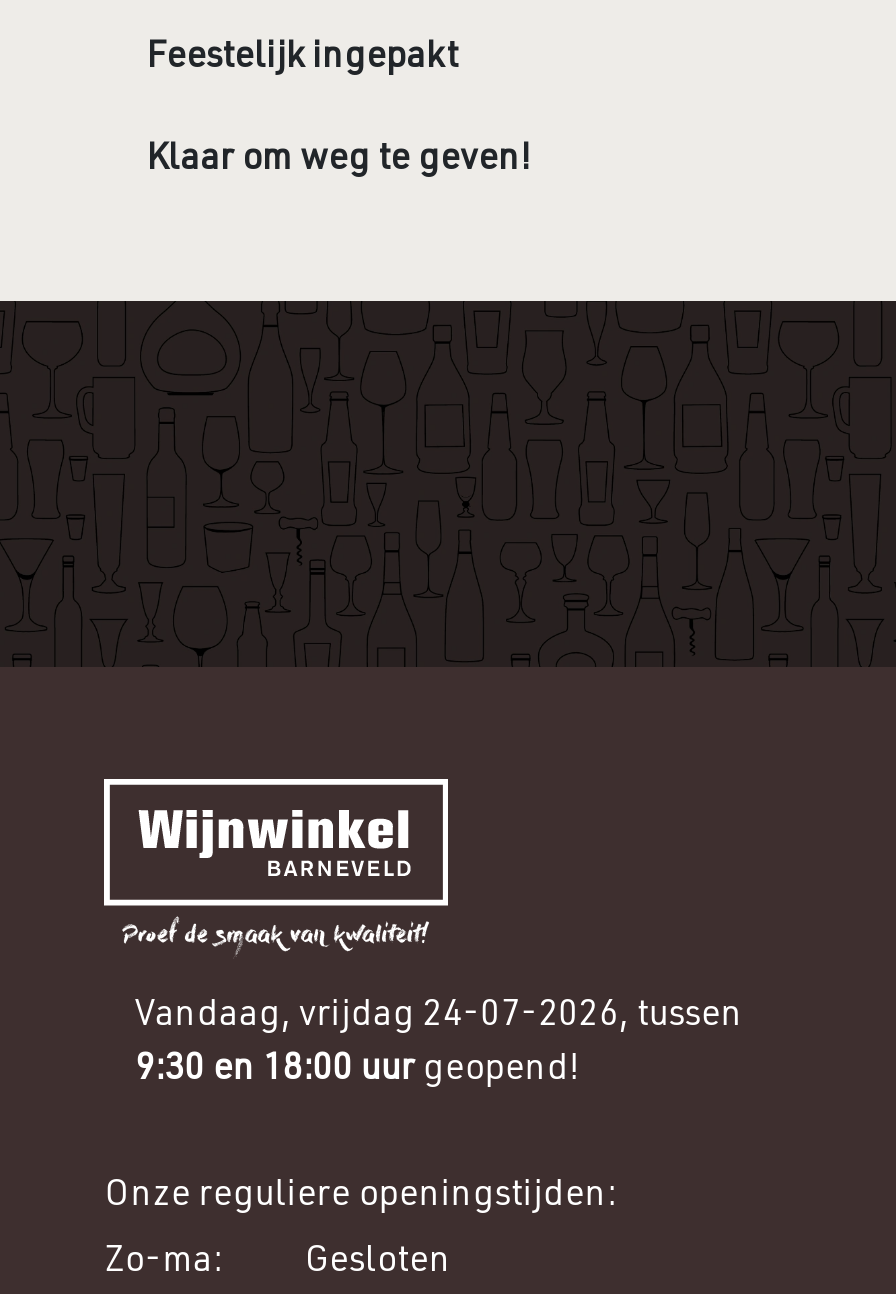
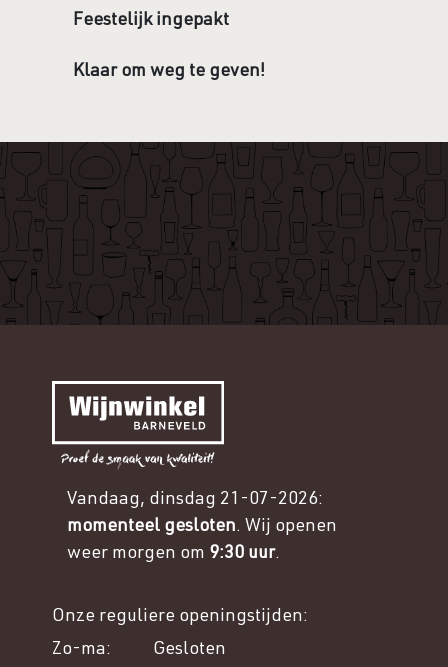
[135,999,743,1089] Vandaag, vrijdag 24-07-2026, tussen | 9:30 en 18:00 uur geopend! -> [67,491,337,563] Vandaag, dinsdag 21-07-2026: | momenteel gesloten. Wij openen | weer morgen om 9:30 uur.

